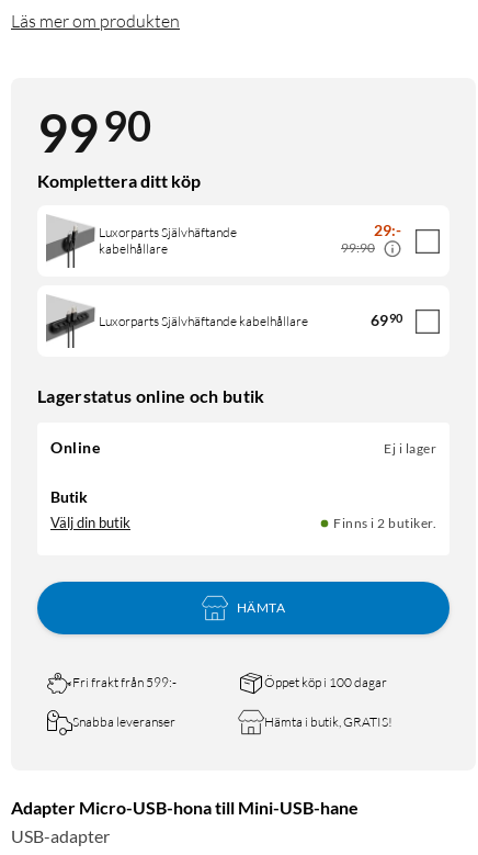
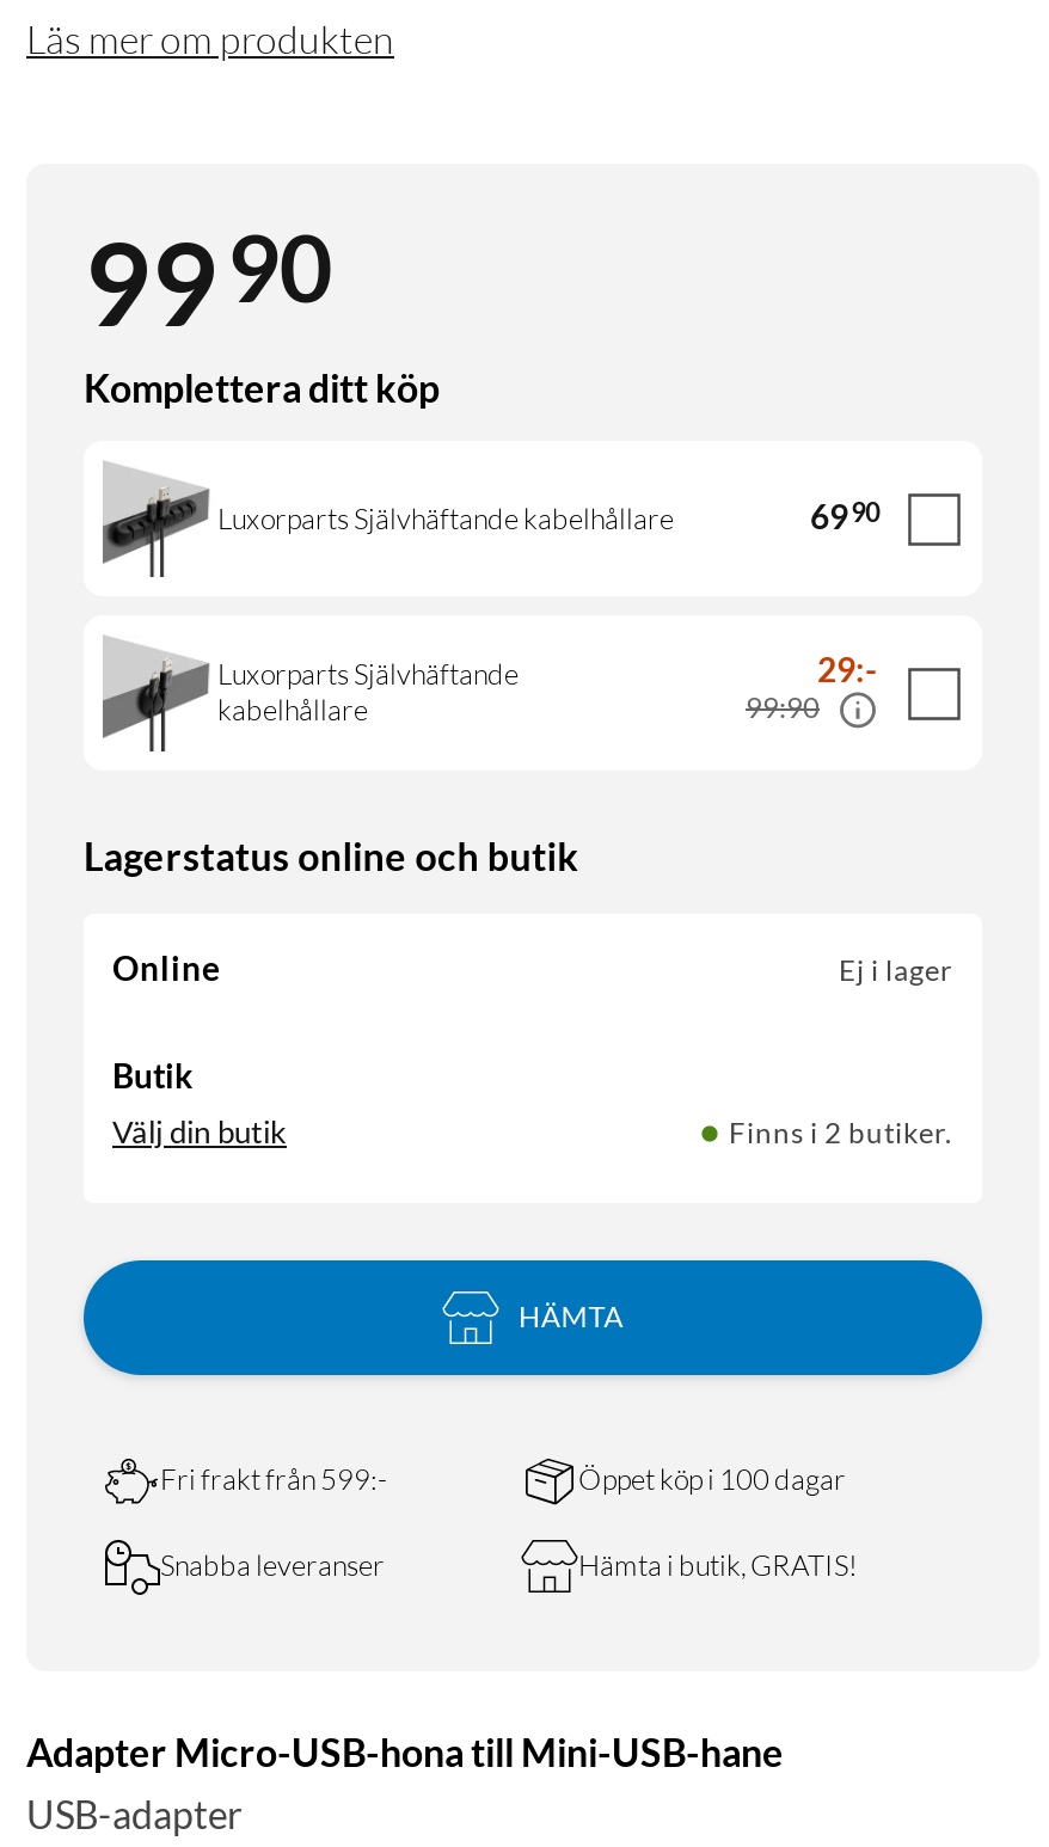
moved [99,221,401,257] -> [217,649,877,728]: Luxorparts Självhäftande | kabelhållare | 29:- | 99:90
moved [99,311,402,329] -> [217,496,880,537]: Luxorparts Självhäftande kabelhållare | 69 90

